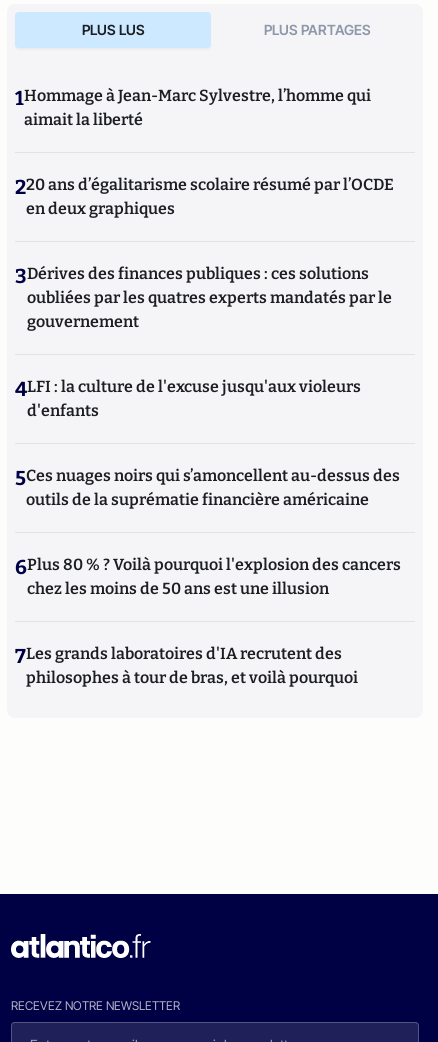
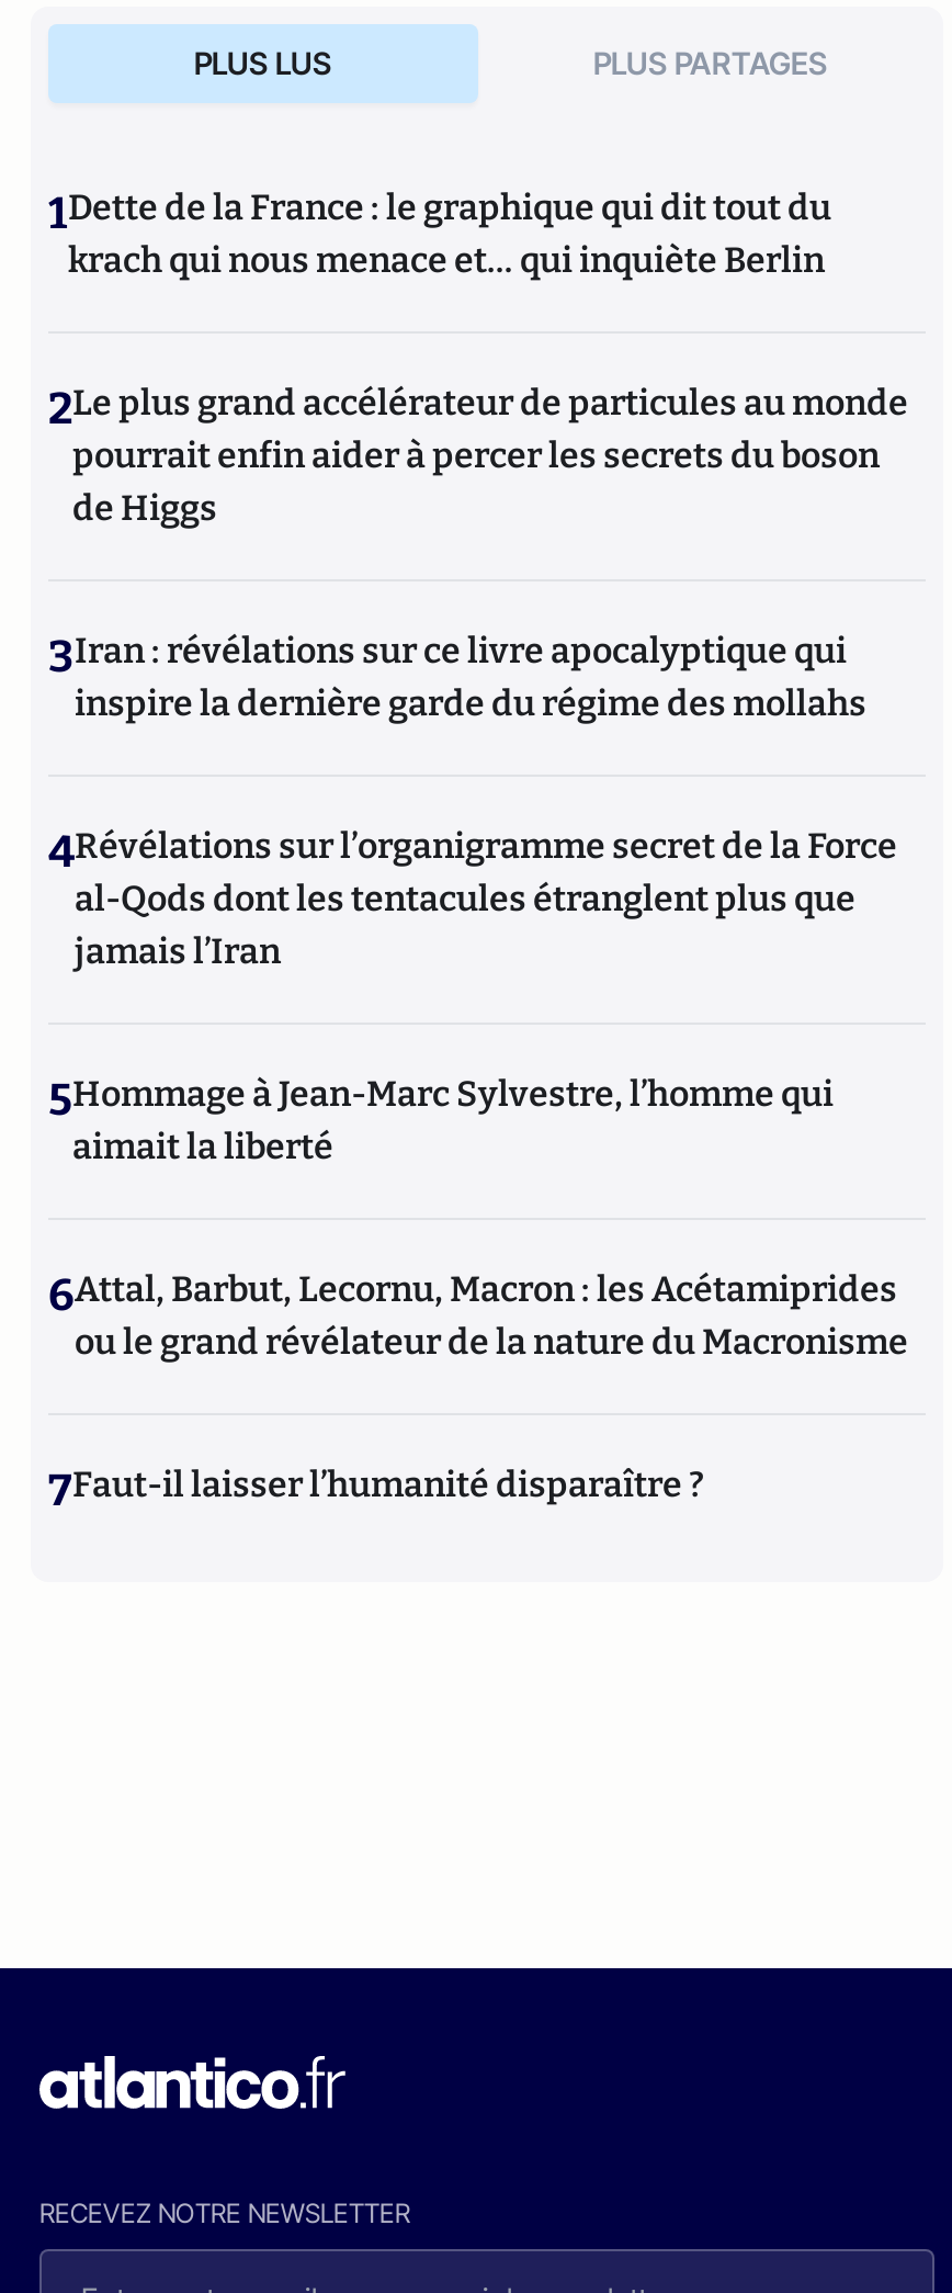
[15,86,371,110] 1Hommage à Jean-Marc Sylvestre, l’homme qui -> [48,186,908,1125] 1Dette de la France : le graphique qui dit tout du | krach qui nous menace et… qui inquiète Berlin | 2Le plus grand accélérateur de particules au monde | pourrait enfin aider à percer les secrets du boson | de Higgs | 3Iran : révélations sur ce livre apocalyptique qui | inspire la dernière garde du régime des mollahs | 4Révélations sur l’organigramme secret de la Force | al-Qods dont les tentacules étranglent plus que | jamais l’Iran | 5Hommage à Jean-Marc Sylvestre, l’homme qui
moved [24,110,143,129] -> [72,1125,333,1167]: aimait la liberté
[15,175,401,687] 220 ans d’égalitarisme scolaire résumé par l’OCDE | en deux graphiques | 3Dérives des finances publiques : ces solutions | oubliées par les quatres experts mandatés par le | gouvernement | 4LFI : la culture de l'excuse jusqu'aux violeurs | d'enfants | 5Ces nuages noirs qui s’amoncellent au-dessus des | outils de la suprématie financière américaine | 6Plus 80 % ? Voilà pourquoi l'explosion des cancers | chez les moins de 50 ans est une illusion | 7Les grands laboratoires d'IA recrutent des | philosophes à tour de bras, et voilà pourquoi -> [48,1268,908,1516] 6Attal, Barbut, Lecornu, Macron : les Acétamiprides | ou le grand révélateur de la nature du Macronisme | 7Faut-il laisser l’humanité disparaître ?

